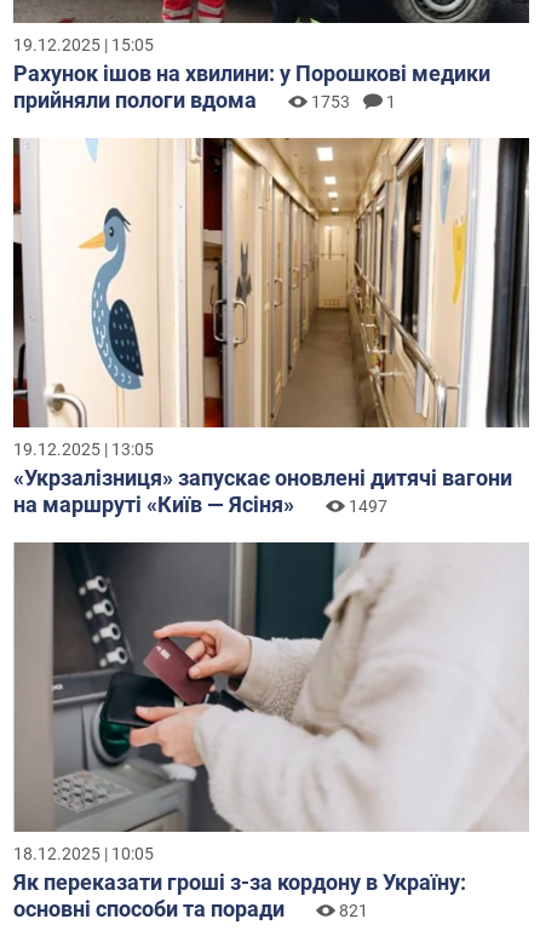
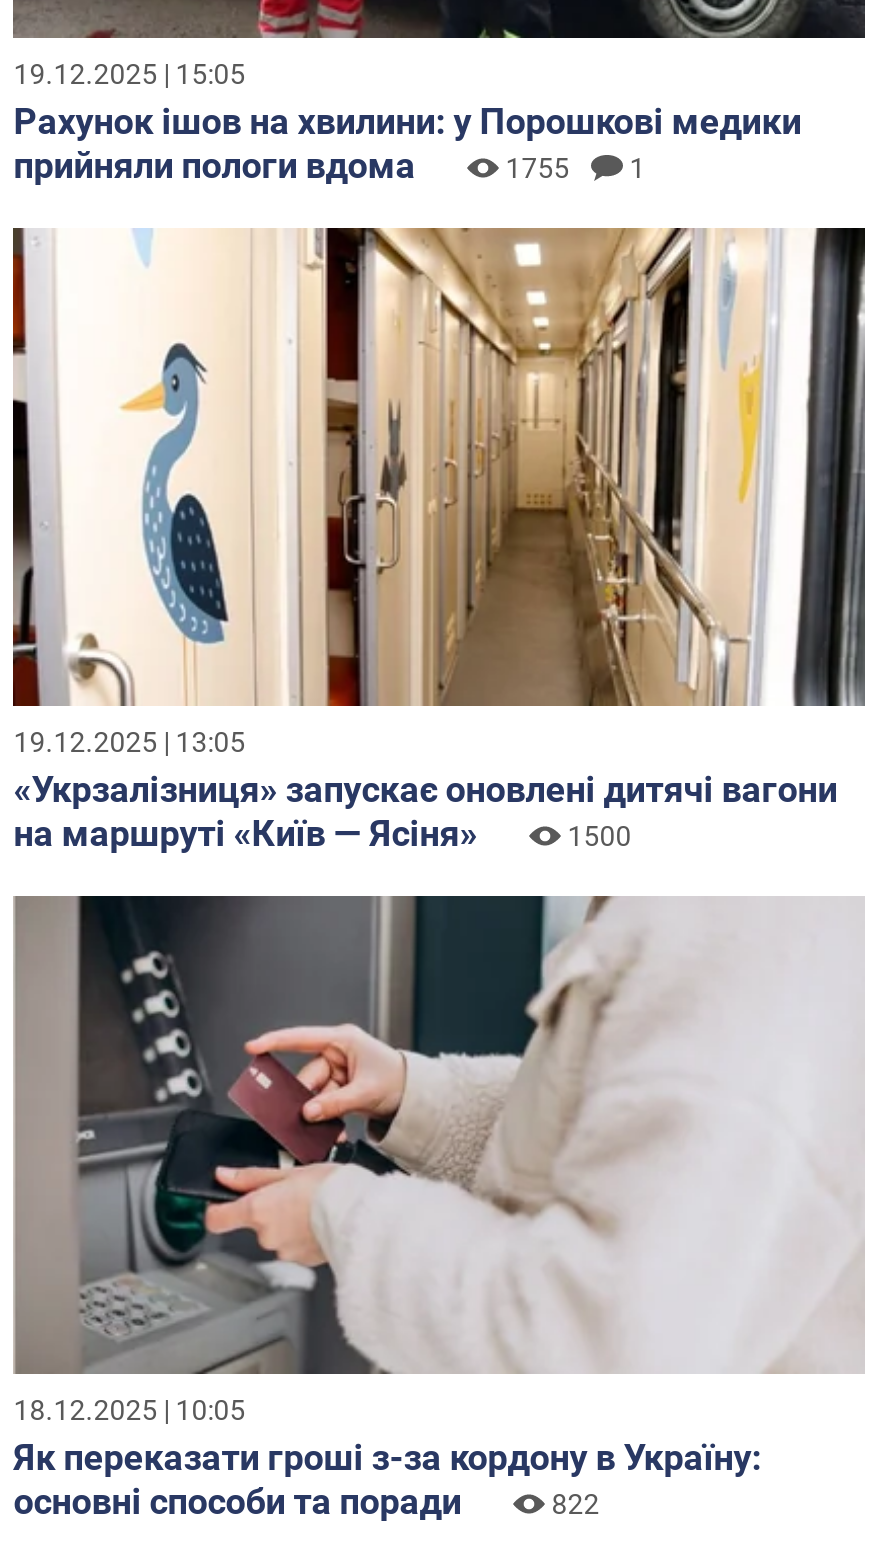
[311,92,396,111] 1753 1 -> [505,152,645,184] 1755 1
[349,496,388,516] 1497 -> [567,820,631,852] 1500
[339,901,368,920] 821 -> [551,1488,599,1520] 822

